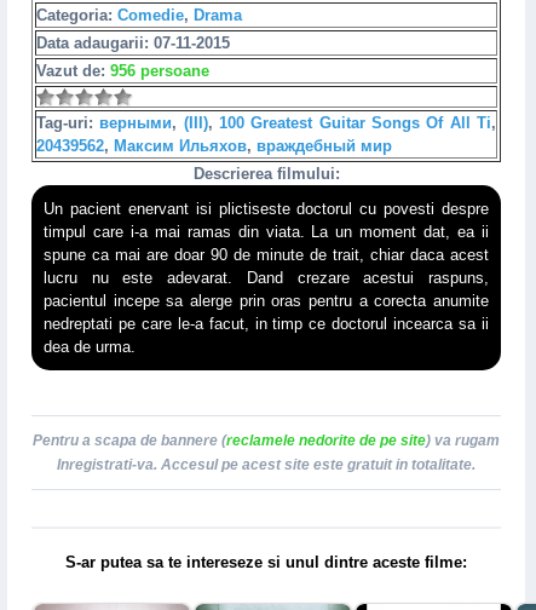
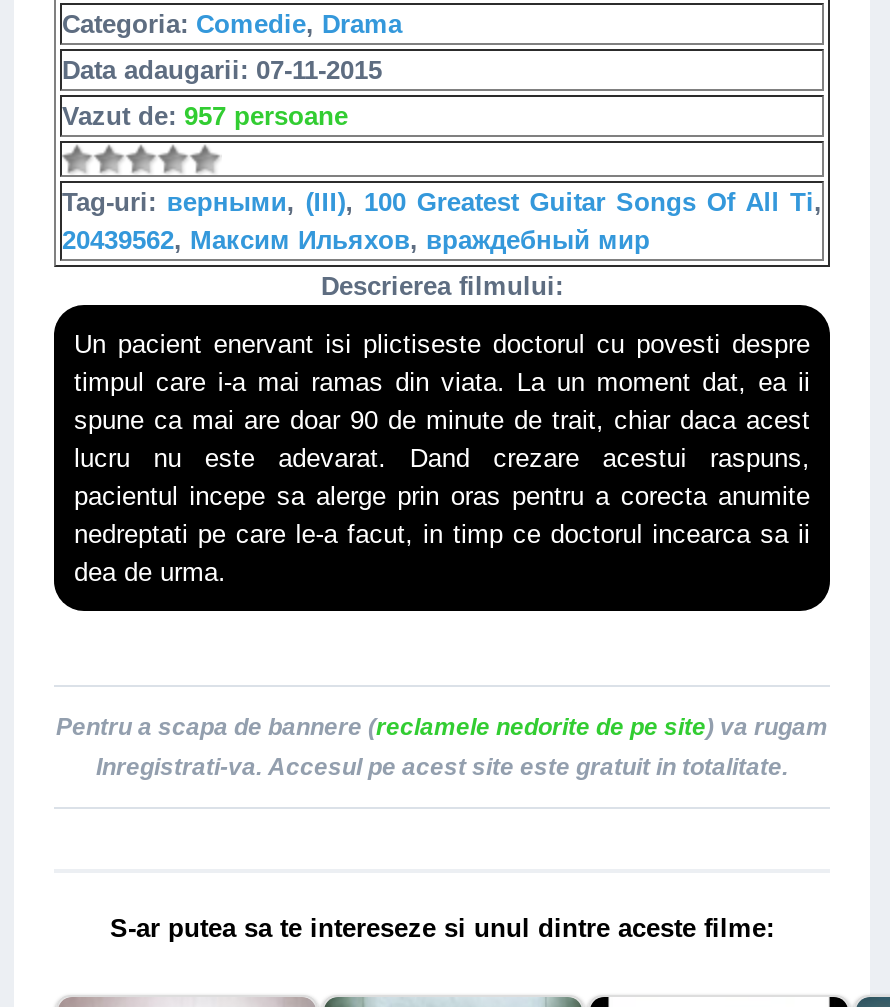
[36,62,209,80] Vazut de: 956 persoane -> [62,101,348,131] Vazut de: 957 persoane

